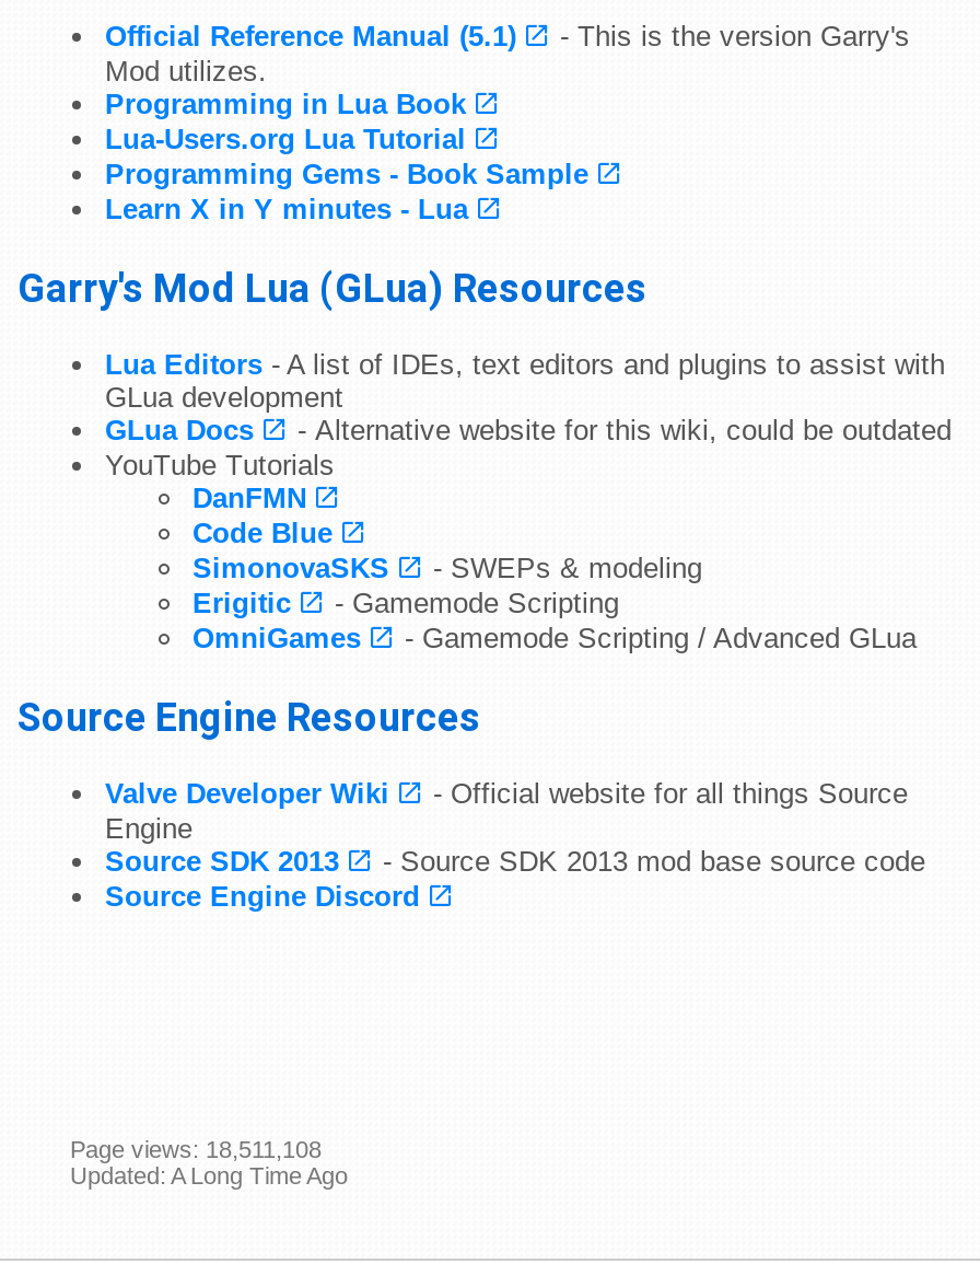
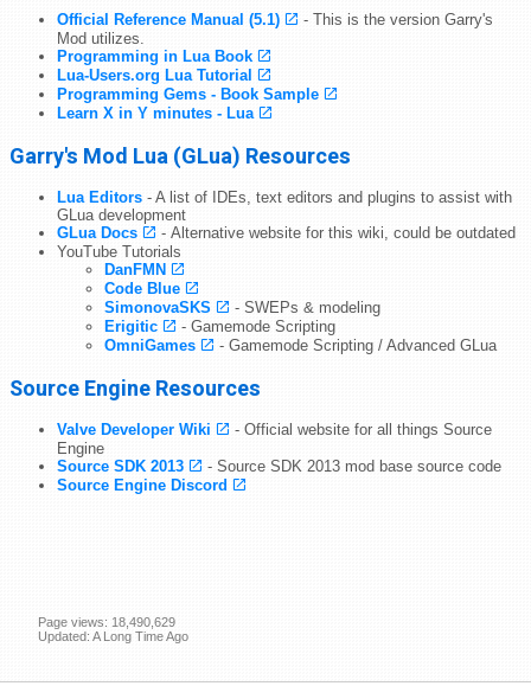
[70,1136,322,1162] Page views: 18,511,108 -> [38,615,175,629] Page views: 18,490,629

